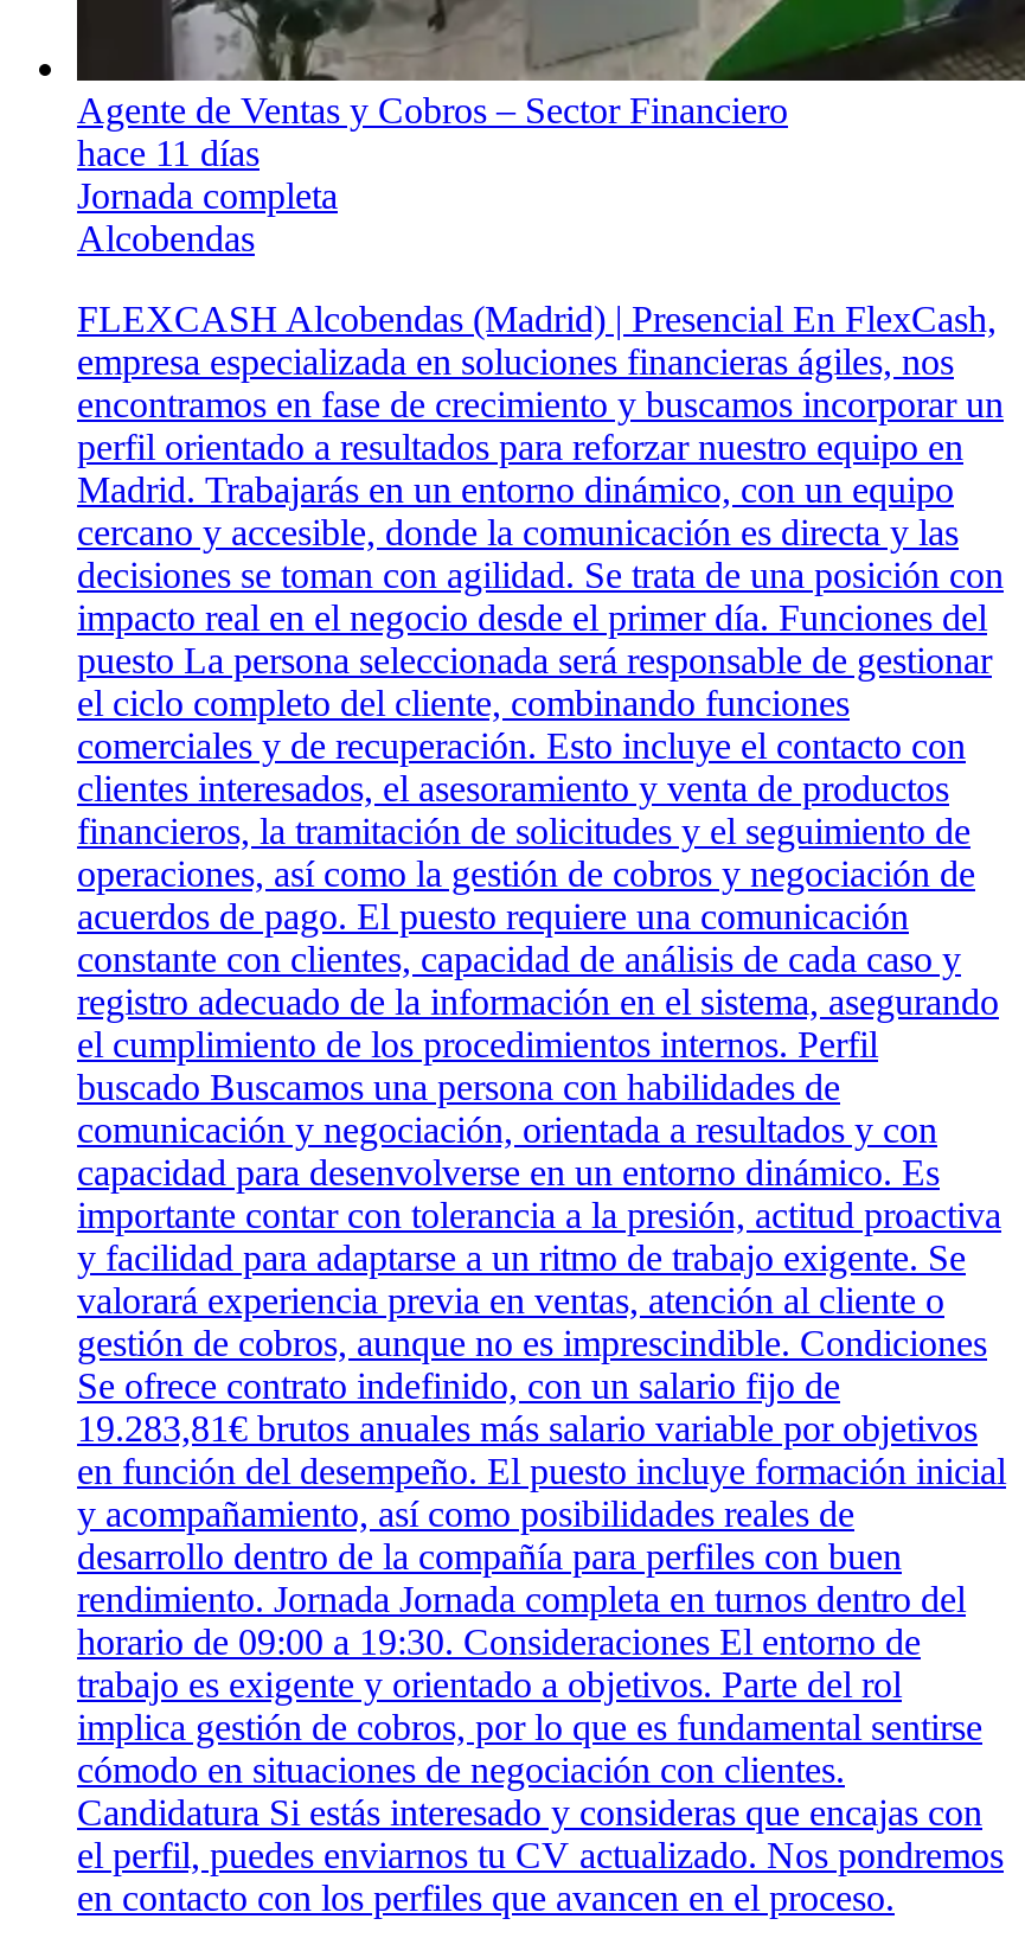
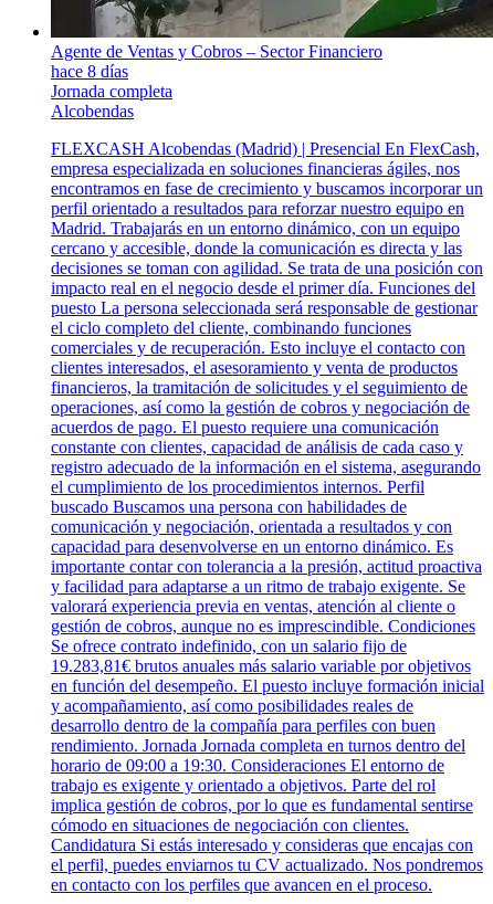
[77,133,260,173] hace 11 días -> [51,62,128,81] hace 8 días

